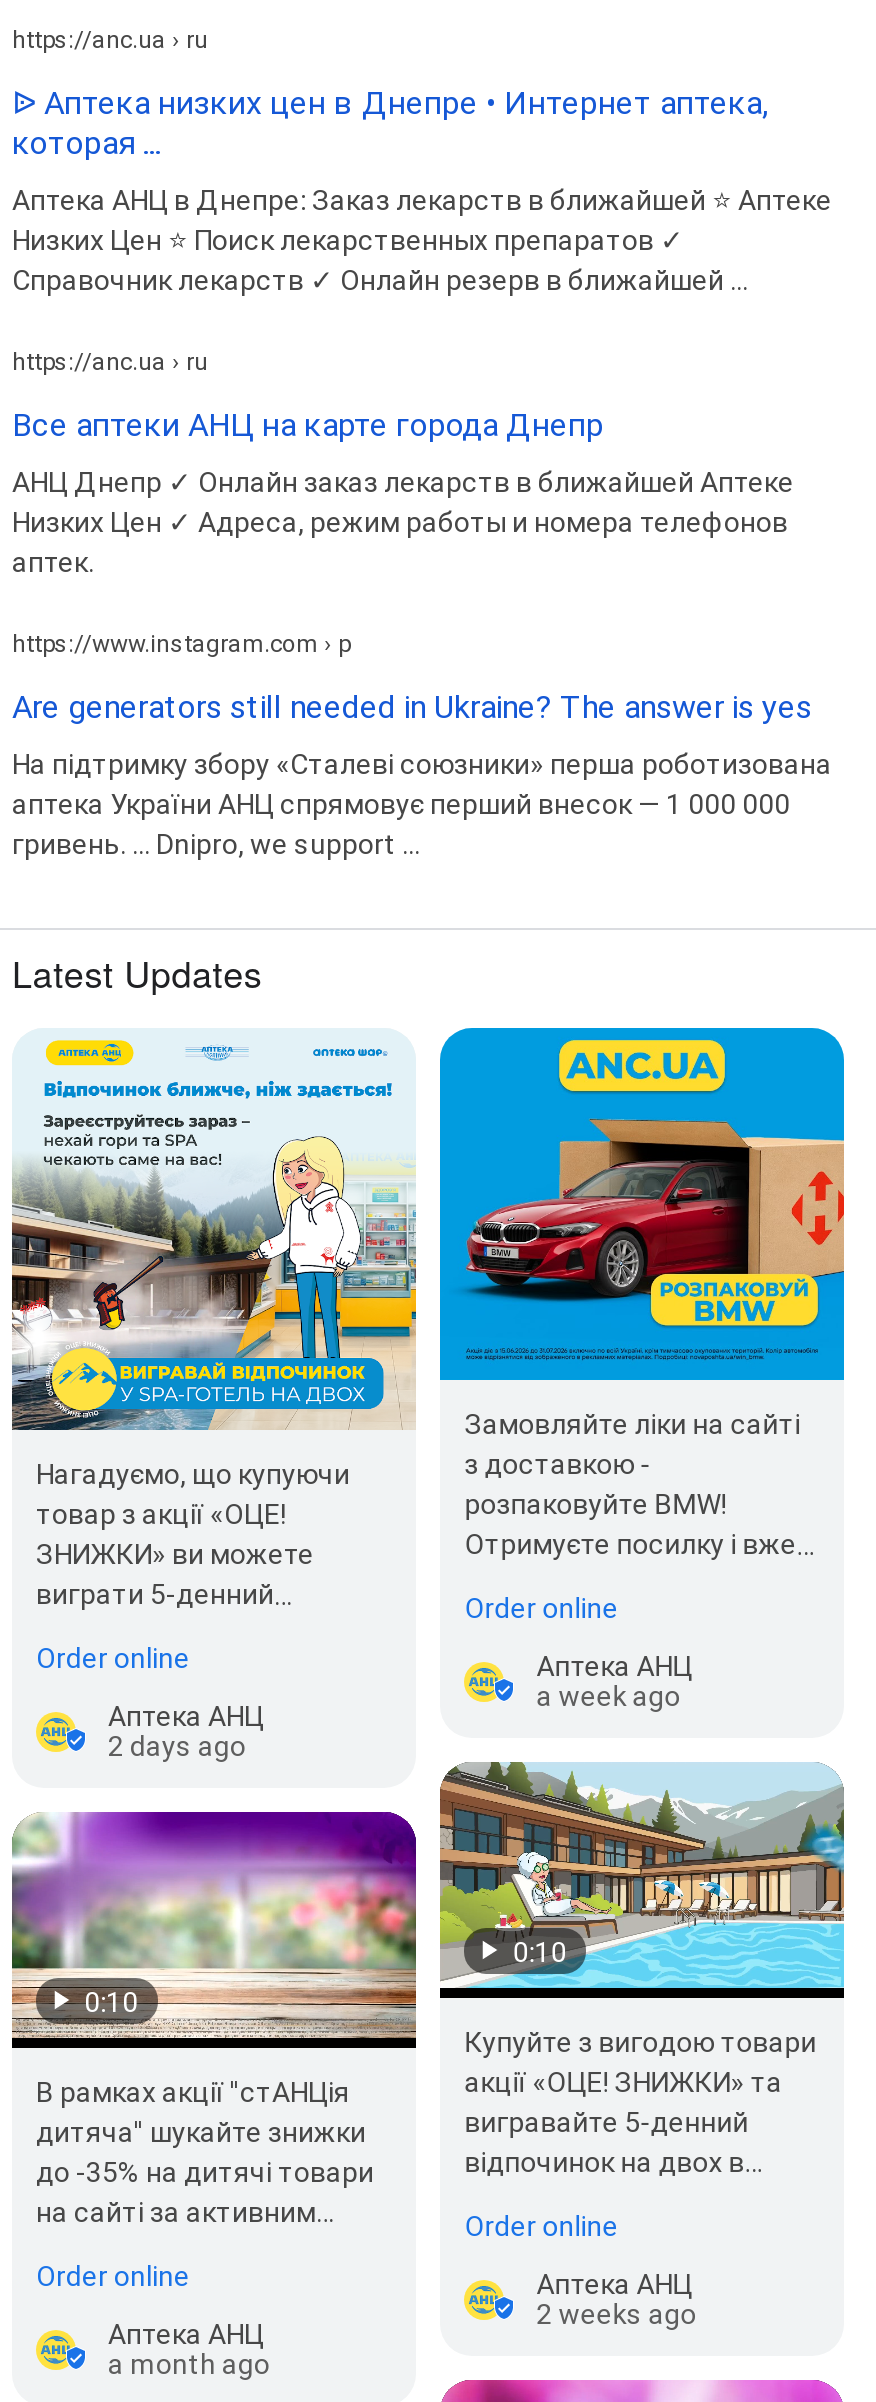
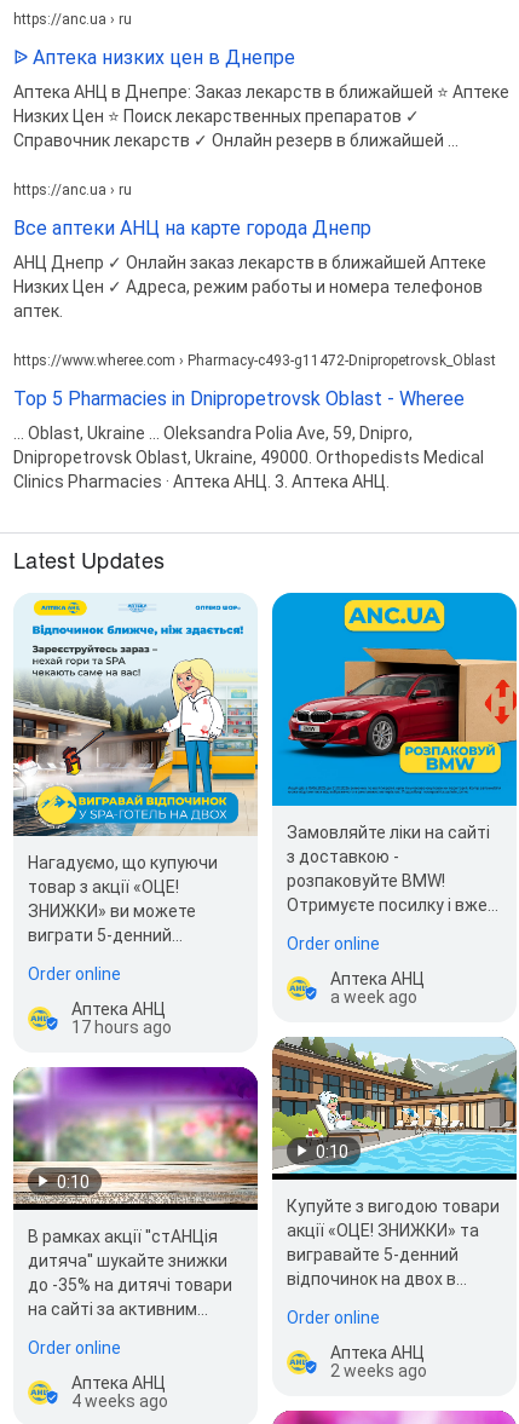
[12,83,768,161] ᐉ Аптека низких цен в Днепре • Интернет аптека, | которая ... -> [13,46,295,69] ᐉ Аптека низких цен в Днепре
[12,629,350,657] https://www.instagram.com › p -> [13,352,496,369] https://www.wheree.com › Pharmacy-c493-g11472-Dnipropetrovsk_Oblast
[12,687,812,725] Are generators still needed in Ukraine? The answer is yes -> [13,387,465,410] Top 5 Pharmacies in Dnipropetrovsk Oblast - Wheree
[12,747,832,859] На підтримку збору «Сталеві союзники» перша роботизована | аптека України АНЦ спрямовує перший внесок — 1 000 000 | гривень. ... Dnipro, we support ... -> [13,423,484,491] ... Oblast, Ukraine ... Oleksandra Polia Ave, 59, Dnipro, | Dnipropetrovsk Oblast, Ukraine, 49000. Orthopedists Medical | Clinics Pharmacies · Аптека АНЦ. 3. Аптека АНЦ.
[108,1731,246,1763] 2 days ago -> [71,1018,172,1037] 17 hours ago
[108,2348,270,2380] a month ago -> [71,1392,168,1411] 4 weeks ago

